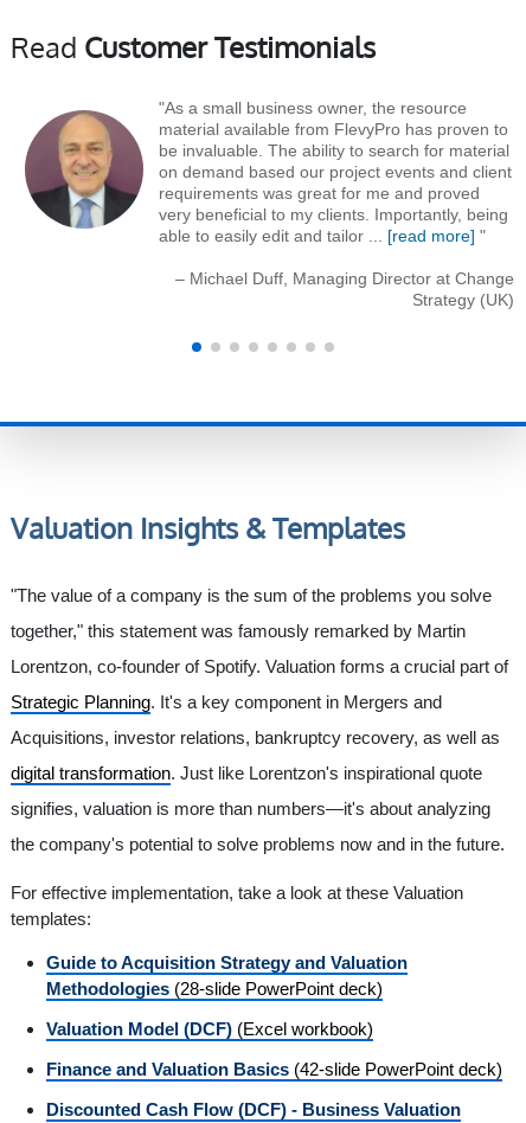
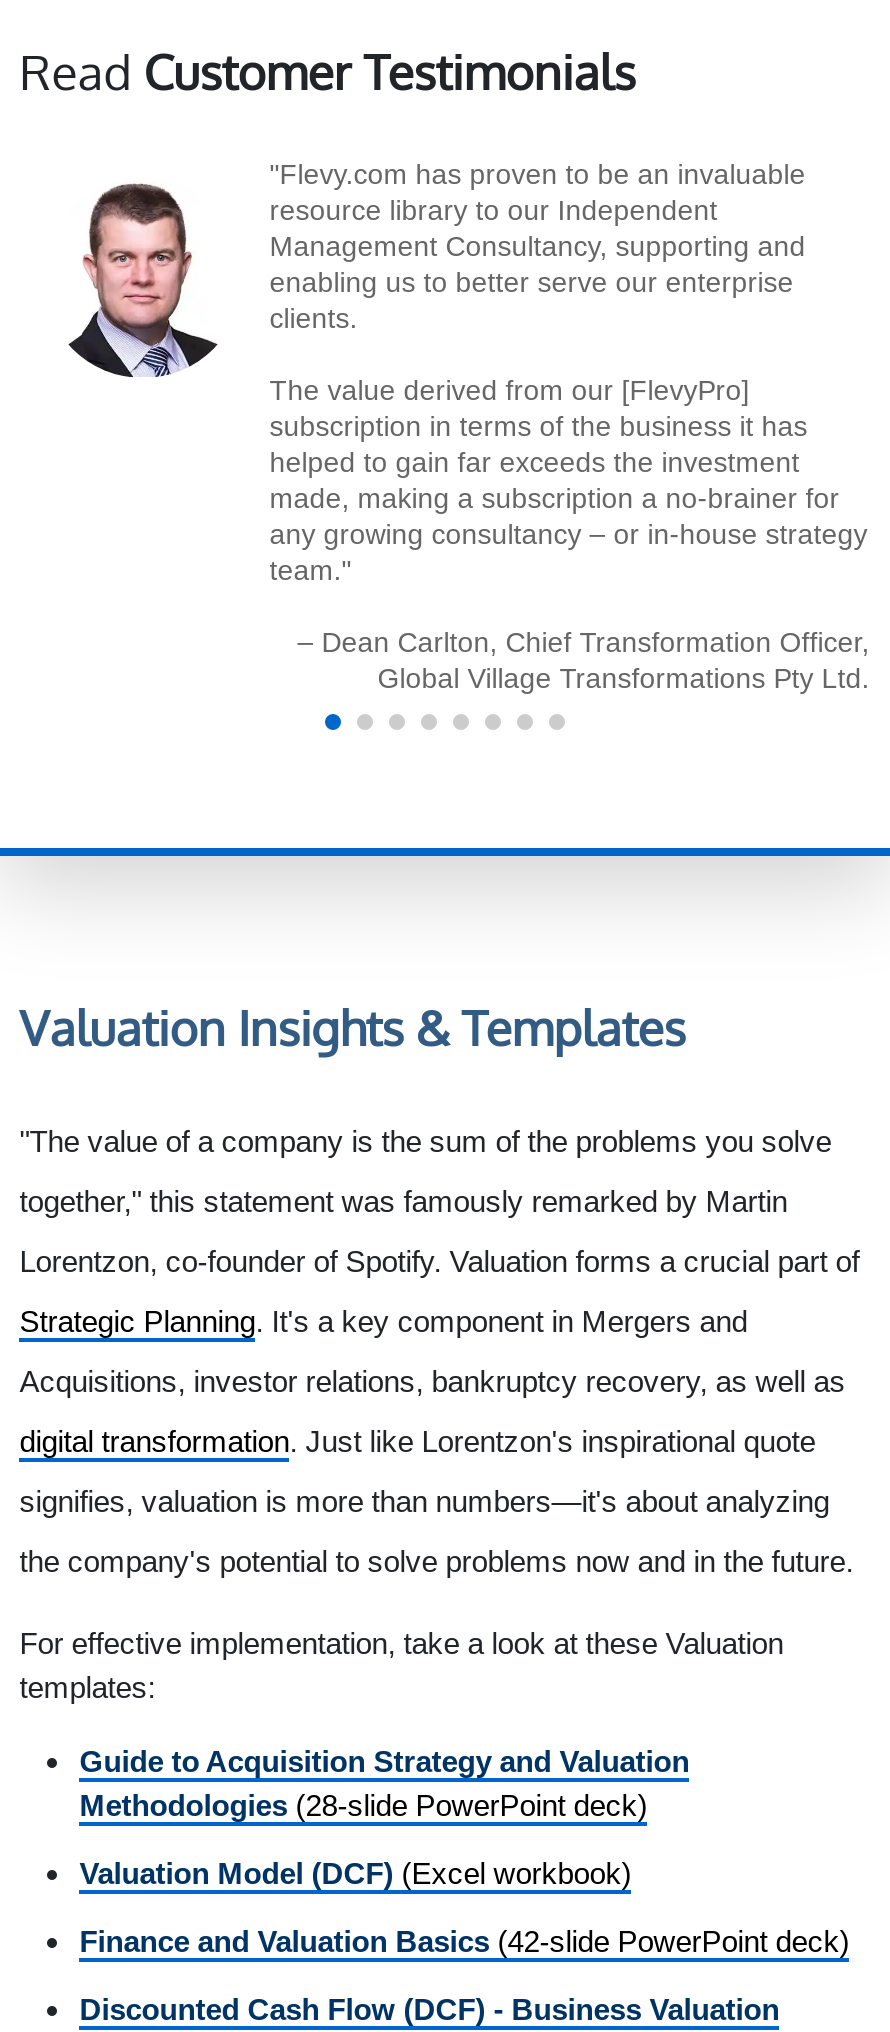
[24,98,514,309] [image] | "As a small business owner, the resource | material available from FlevyPro has proven to | be invaluable. The ability to search for material | on demand based our project events and client | requirements was great for me and proved | very beneficial to my clients. Importantly, being | able to easily edit and tailor... [read more] " | – Michael Duff, Managing Director at Change | Strategy (UK) -> [69,158,869,694] [image] | "Flevy.com has proven to be an invaluable | resource library to our Independent | Management Consultancy, supporting and | enabling us to better serve our enterprise | clients. | The value derived from our [FlevyPro] | subscription in terms of the business it has | helped to gain far exceeds the investment | made, making a subscription a no-brainer for | any growing consultancy – or in-house strategy | team." | – Dean Carlton, Chief Transformation Officer, | Global Village Transformations Pty Ltd.

